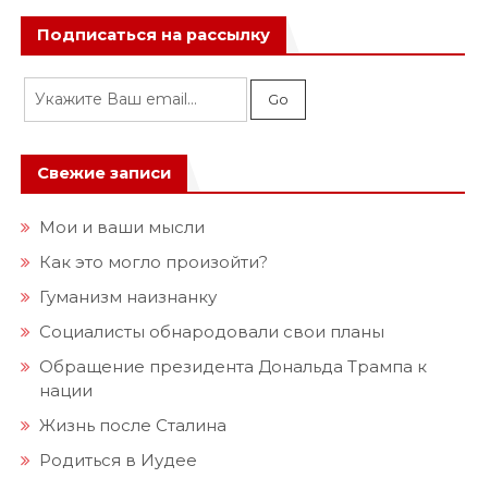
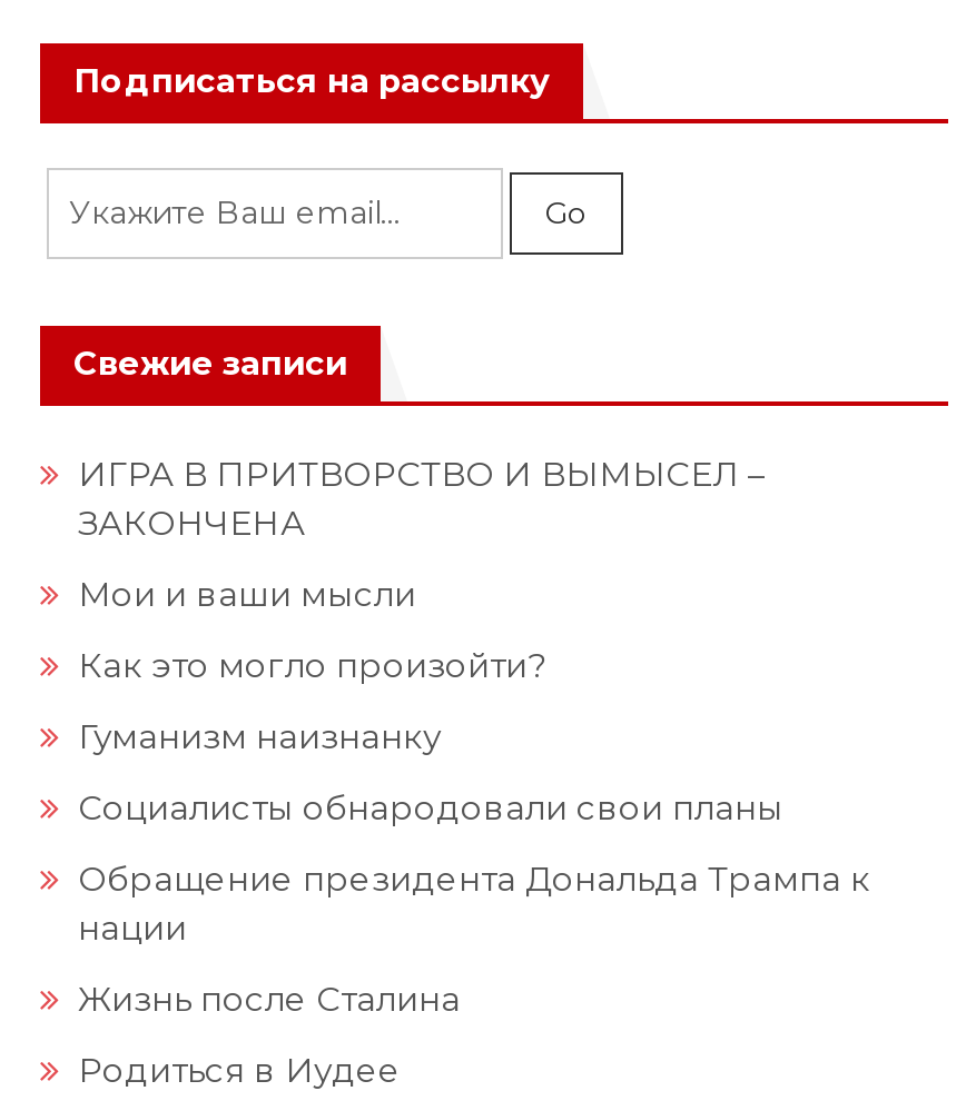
none -> [78,452,766,543] ИГРА В ПРИТВОРСТВО И ВЫМЫСЕЛ – | ЗАКОНЧЕНА

